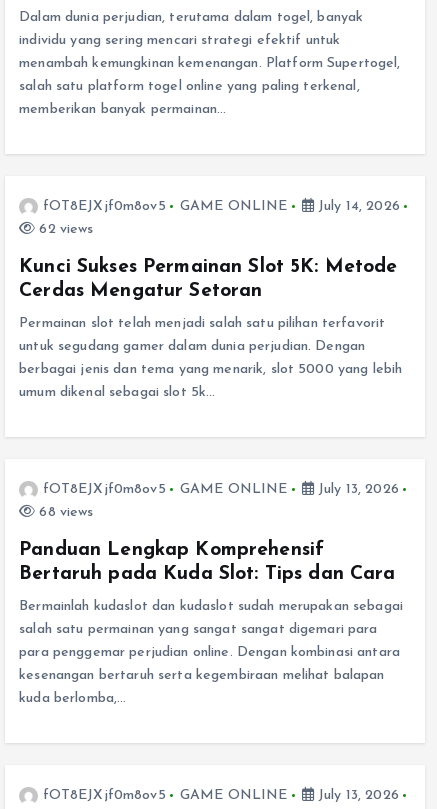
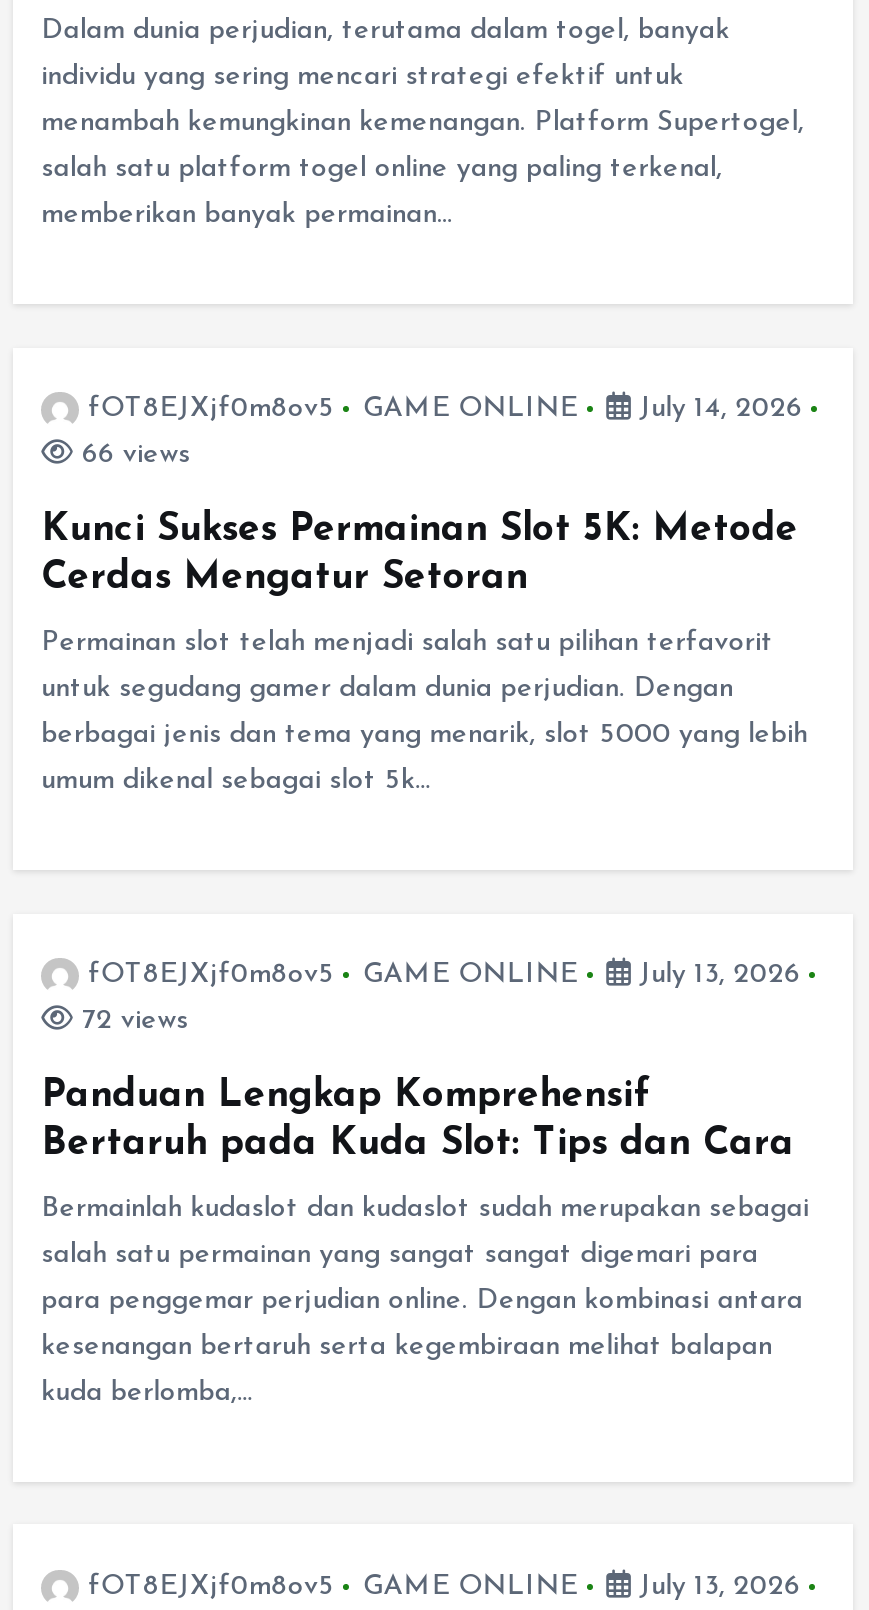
[35,222,94,237] 62 views -> [74,440,190,470] 66 views
[35,505,94,520] 68 views -> [74,1006,188,1036] 72 views

